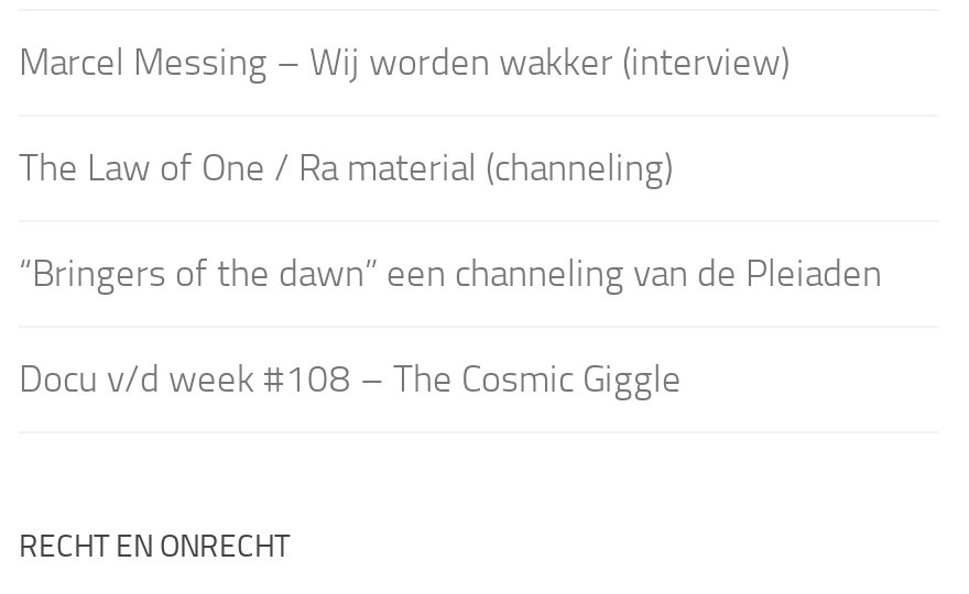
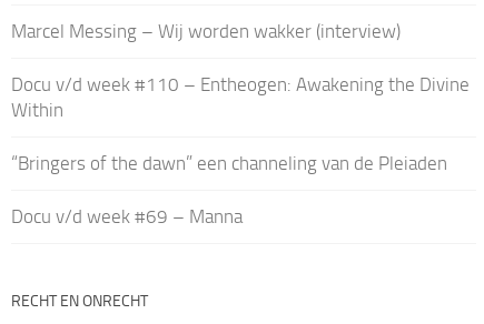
[19,146,673,190] The Law of One / Ra material (channeling) -> [11,74,470,121] Docu v/d week #110 – Entheogen: Awakening the Divine | Within
[19,357,682,401] Docu v/d week #108 – The Cosmic Giggle -> [11,206,243,228] Docu v/d week #69 – Manna

